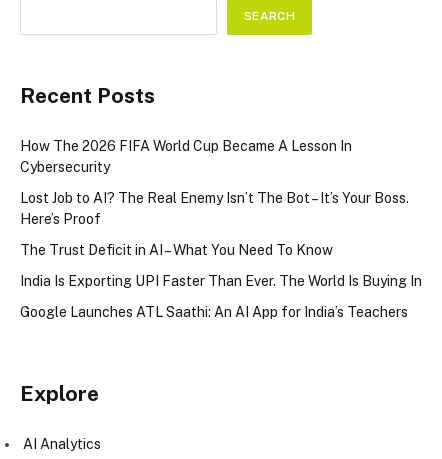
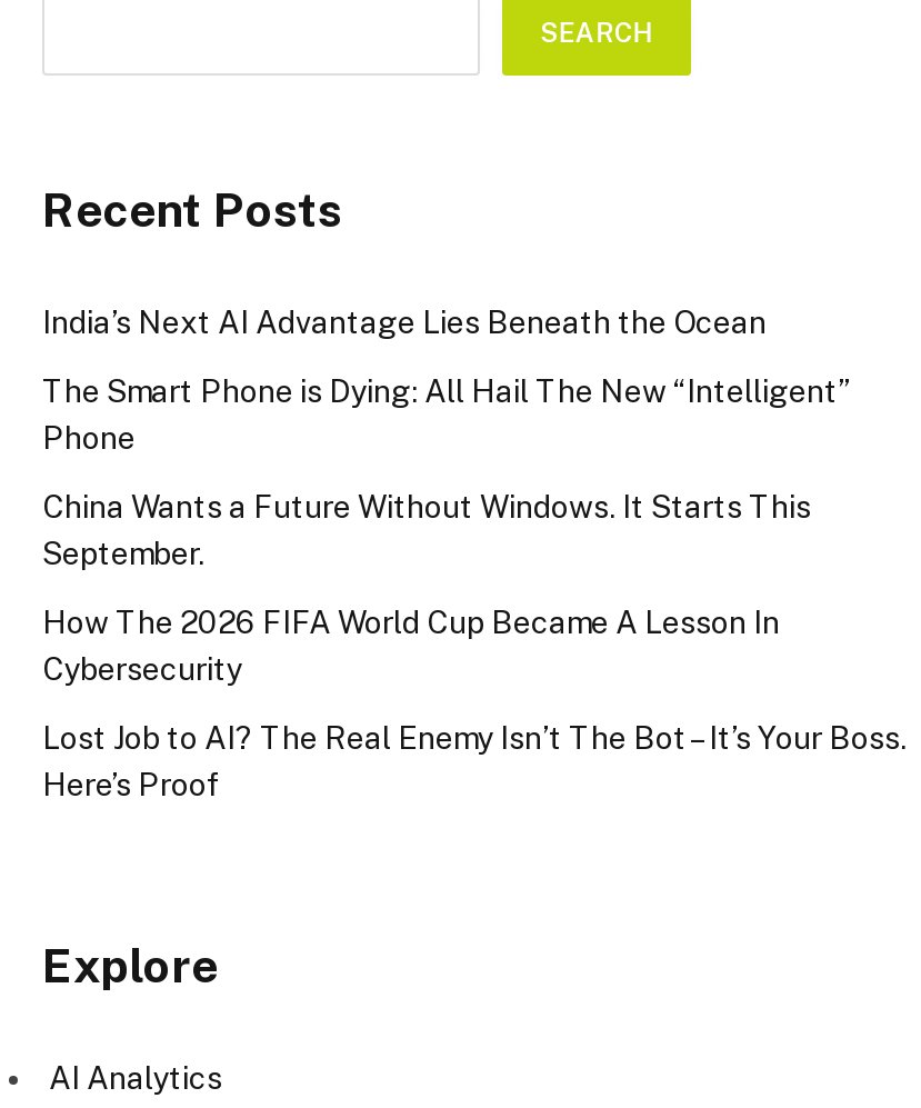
none -> [42,304,851,571] India’s Next AI Advantage Lies Beneath the Ocean | The Smart Phone is Dying: All Hail The New “Intelligent” | Phone | China Wants a Future Without Windows. It Starts This | September.
moved [20,138,409,227] -> [42,604,907,802]: How The 2026 FIFA World Cup Became A Lesson In | Cybersecurity | Lost Job to AI? The Real Enemy Isn’t The Bot – It’s Your Boss. | Here’s Proof
[20,242,422,320] The Trust Deficit in AI – What You Need To Know | India Is Exporting UPI Faster Than Ever. The World Is Buying In | Google Launches ATL Saathi: An AI App for India’s Teachers -> none

